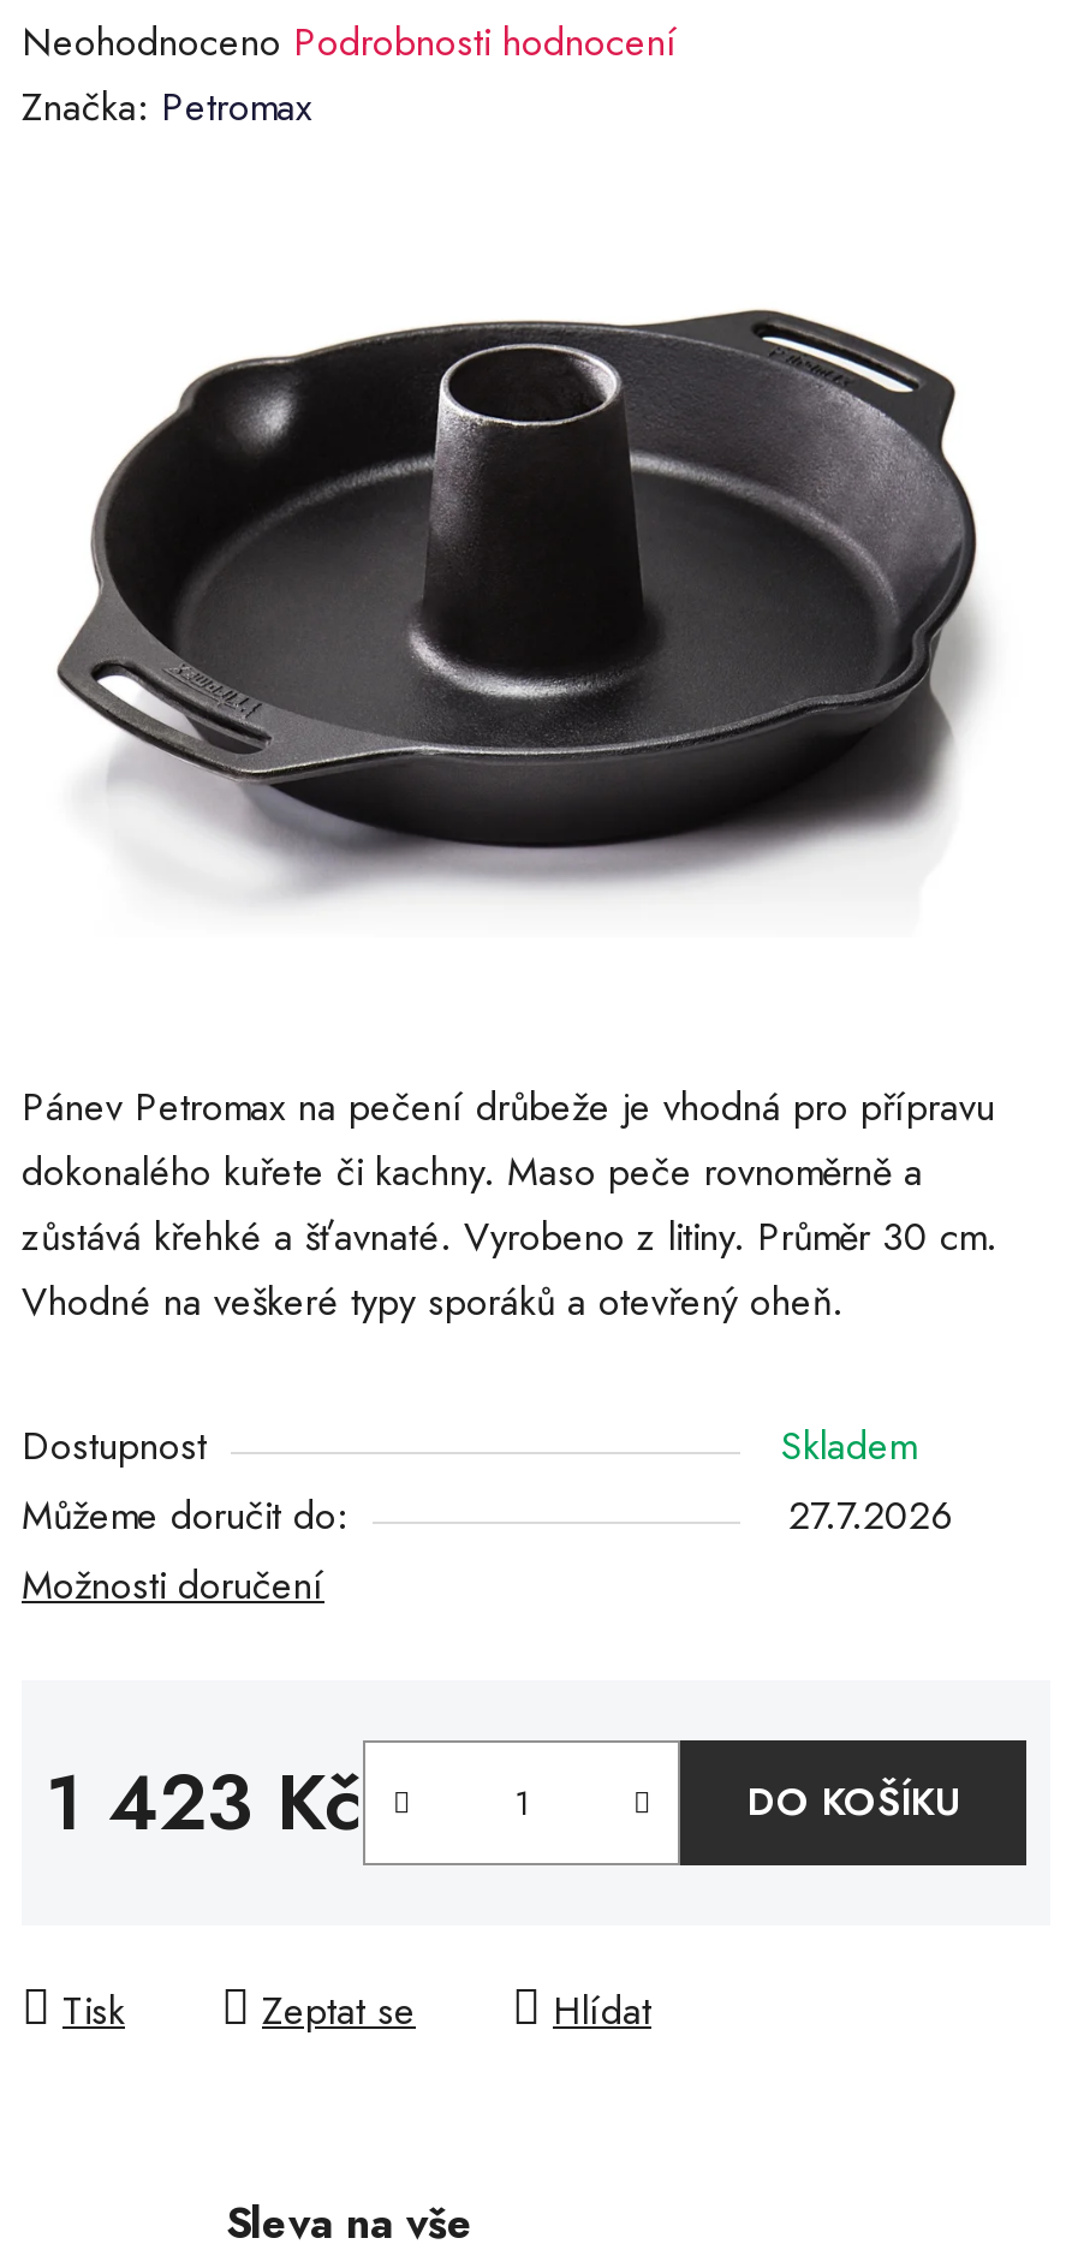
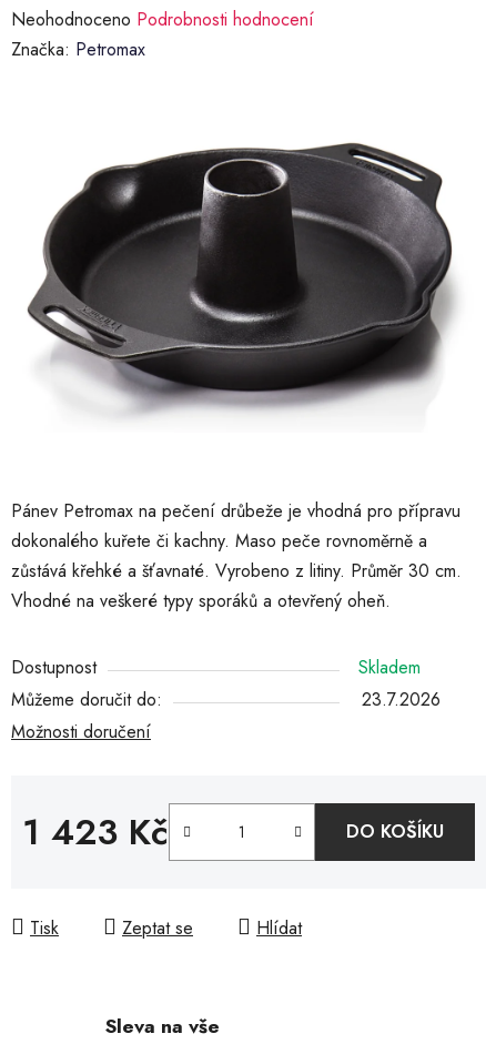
[788,1487,952,1542] 27.7.2026 -> [362,686,441,712] 23.7.2026

